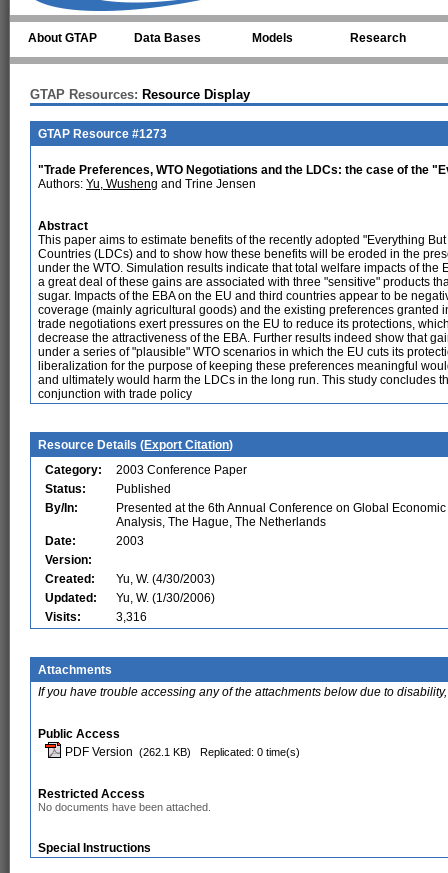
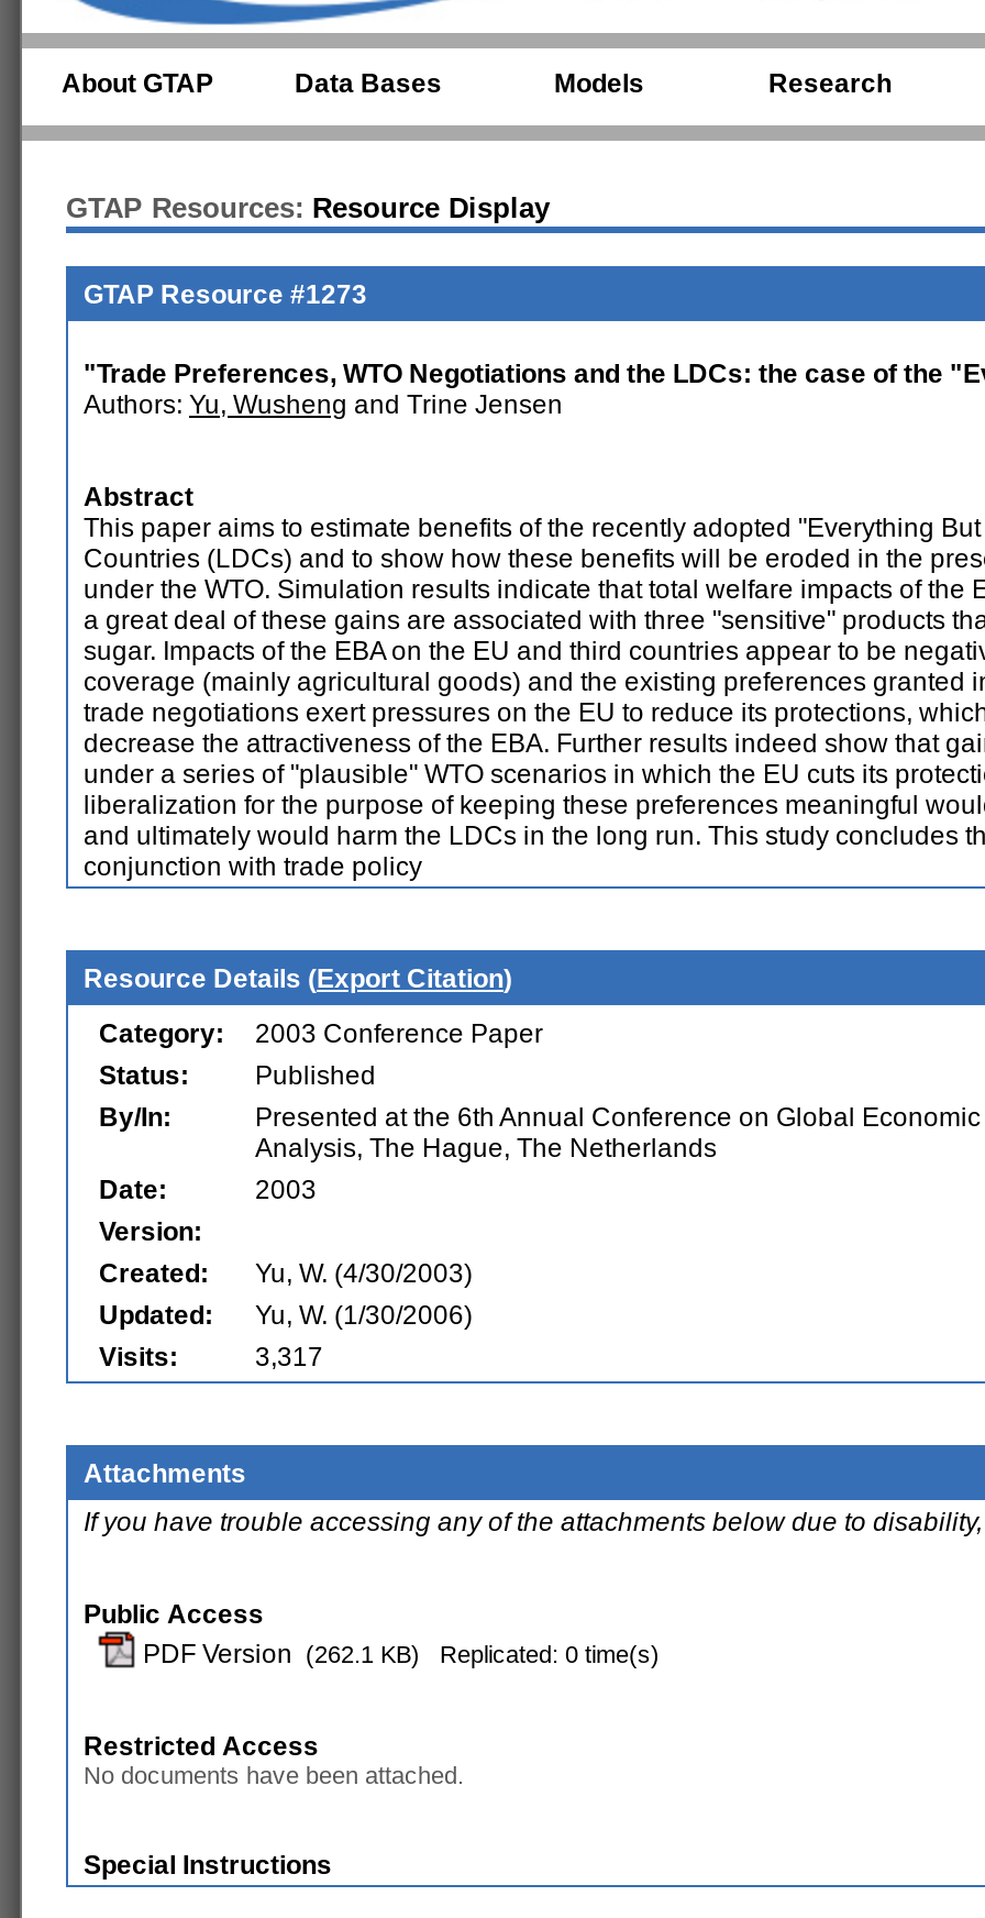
[116,610,147,624] 3,316 -> [255,1342,323,1373] 3,317

